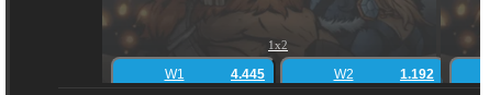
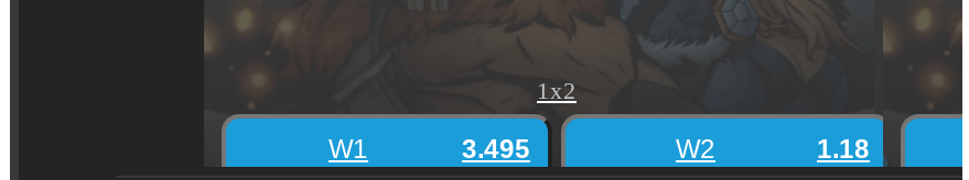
[231,67,265,82] 4.445 -> [462,134,530,165] 3.495
[400,67,434,82] 1.192 -> [817,134,870,165] 1.18

